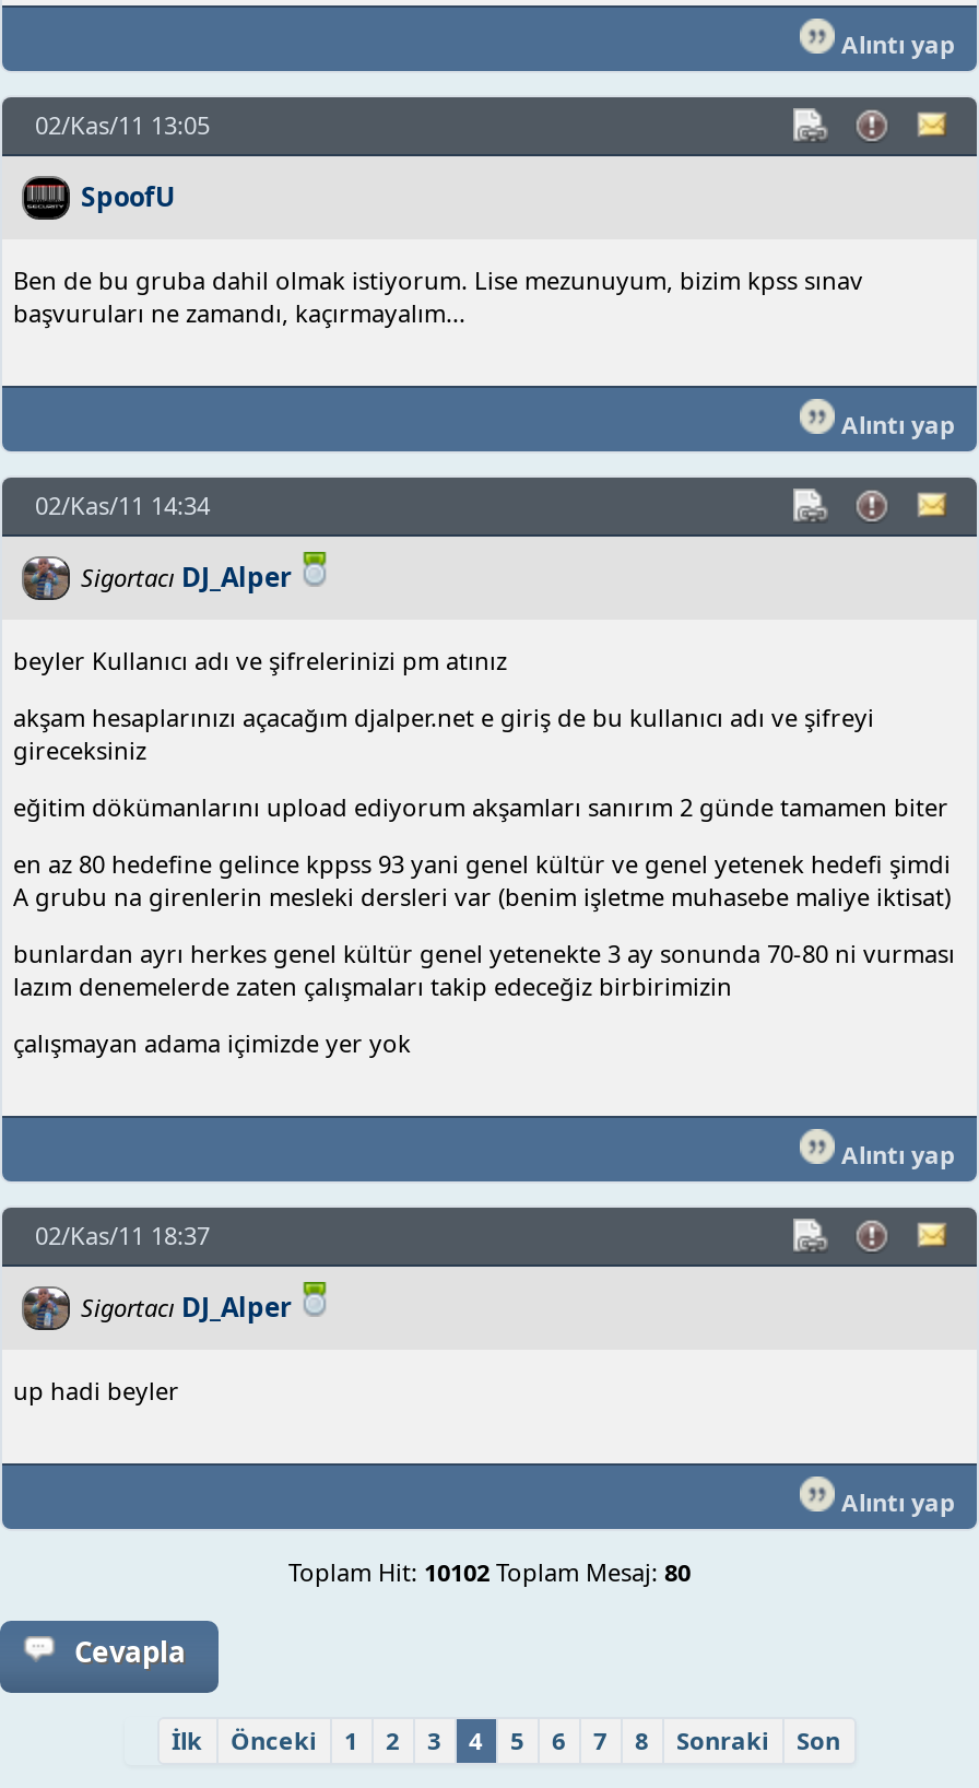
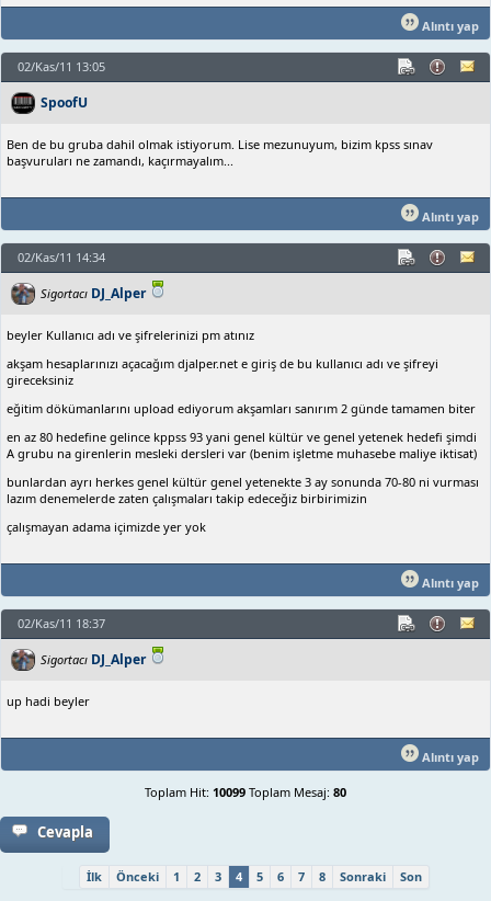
[288,1555,691,1588] Toplam Hit: 10102 Toplam Mesaj: 80 -> [145,784,346,800] Toplam Hit: 10099 Toplam Mesaj: 80

